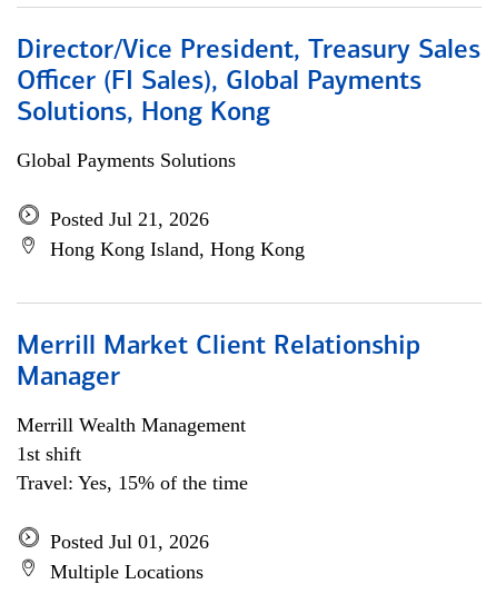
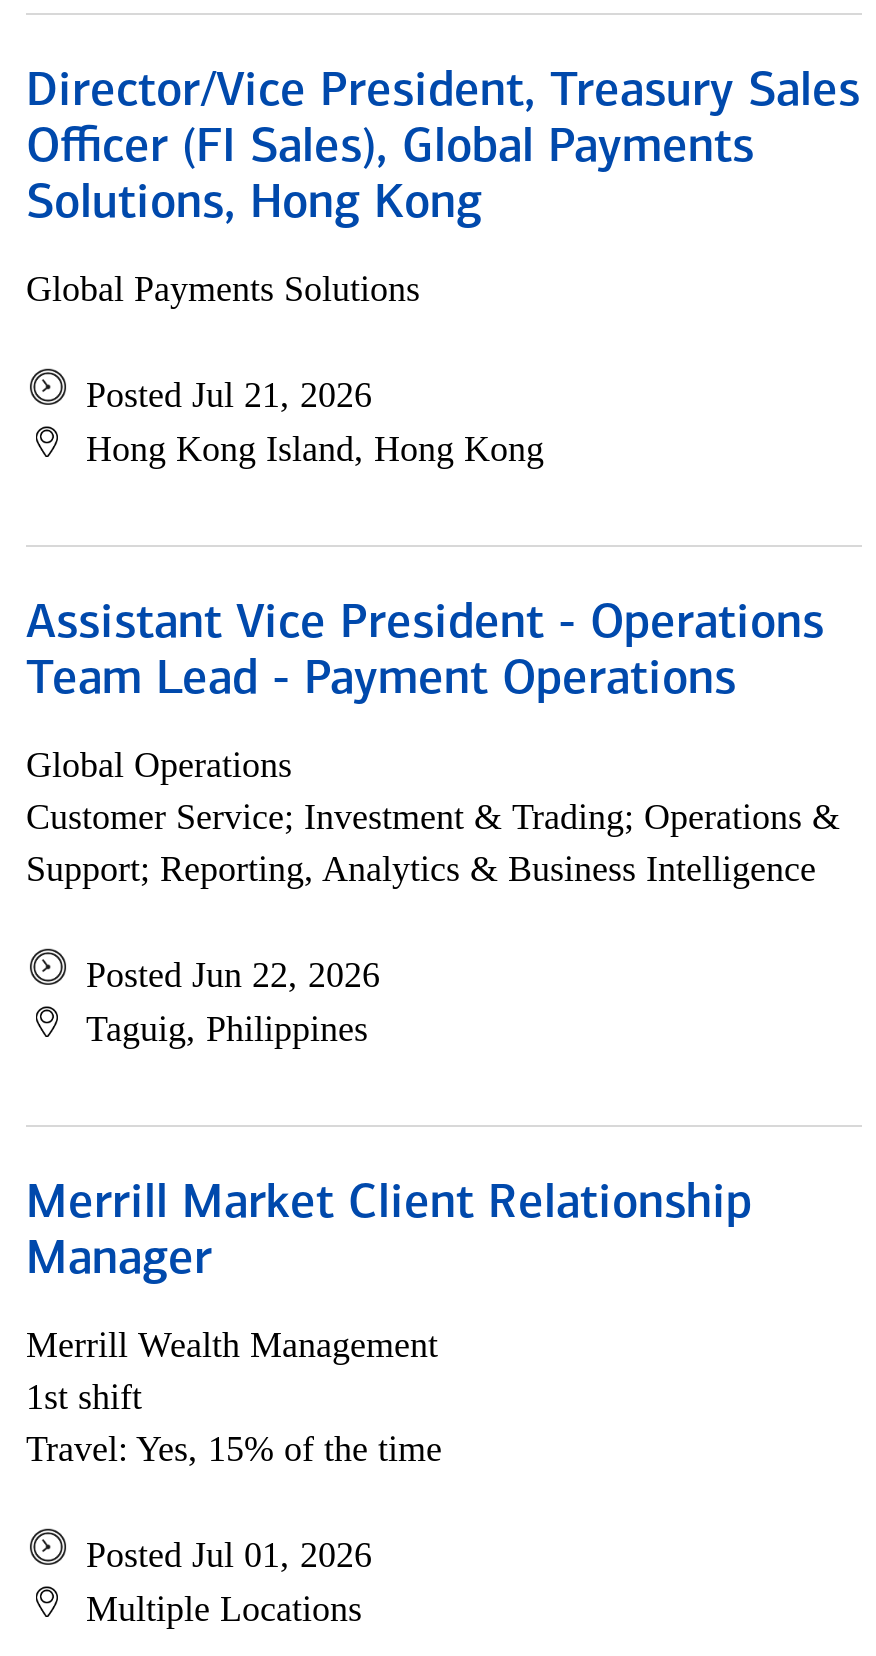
none -> [26,601,840,1049] Assistant Vice President - Operations | Team Lead - Payment Operations | Global Operations | Customer Service; Investment & Trading; Operations & | Support; Reporting, Analytics & Business Intelligence | Posted Jun 22, 2026 | Taguig, Philippines

